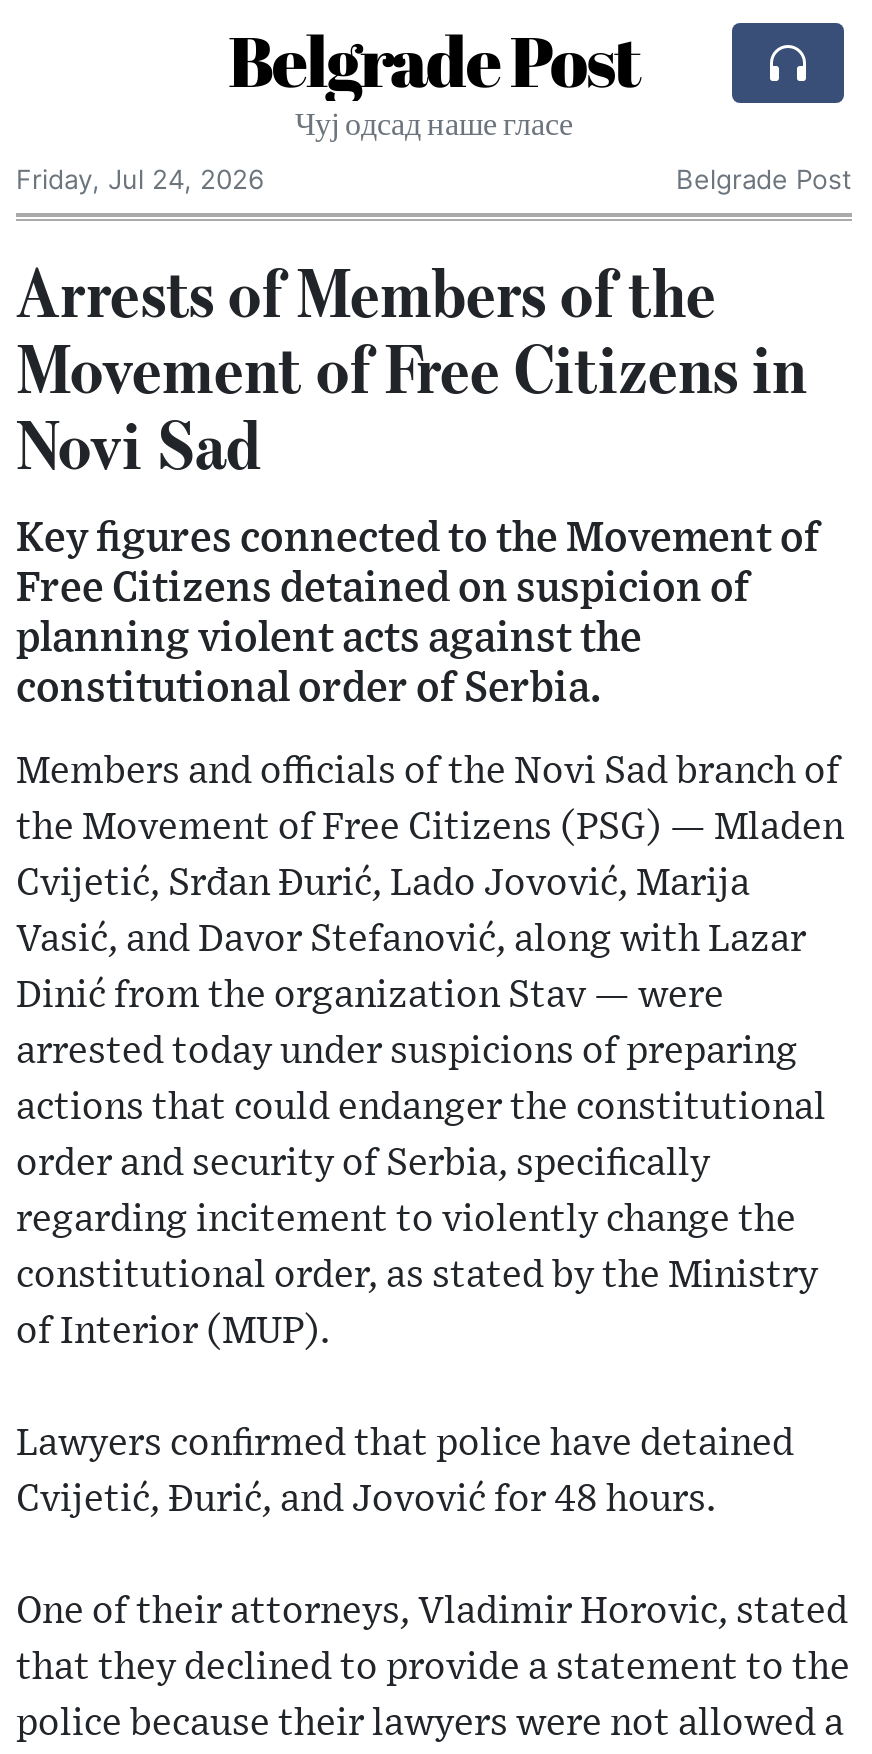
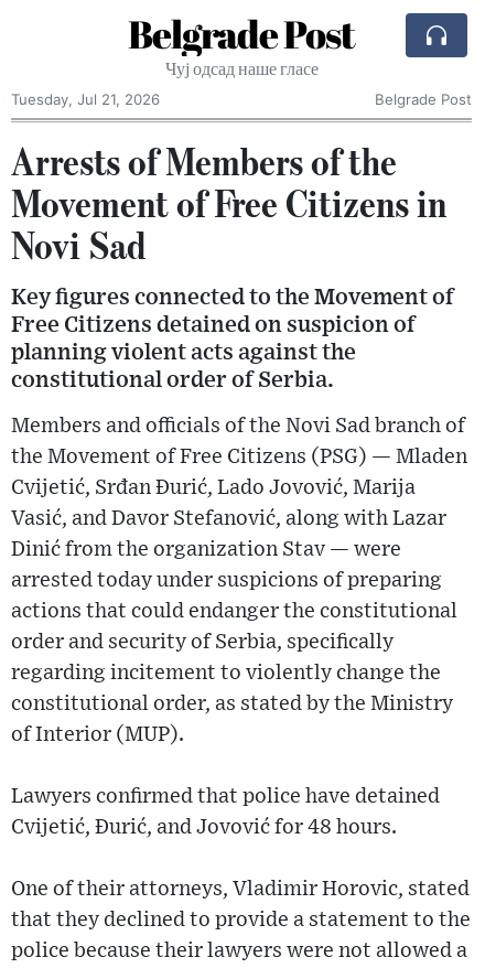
[16,163,264,195] Friday, Jul 24, 2026 -> [11,90,160,108] Tuesday, Jul 21, 2026

